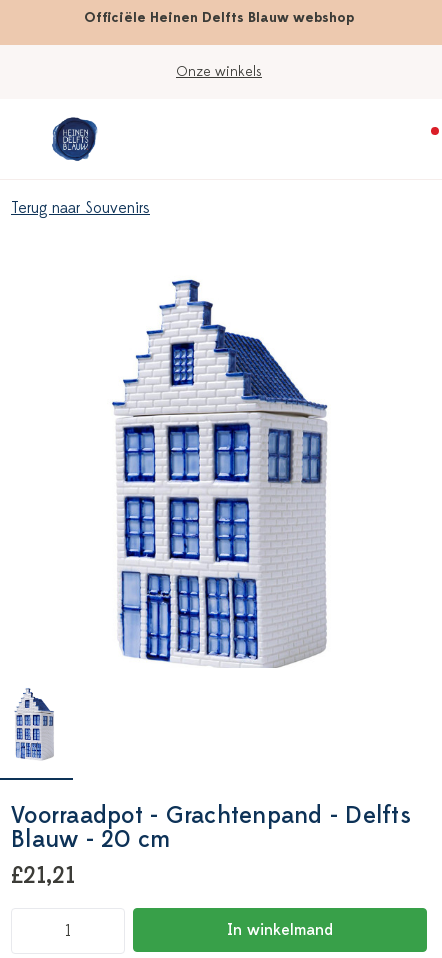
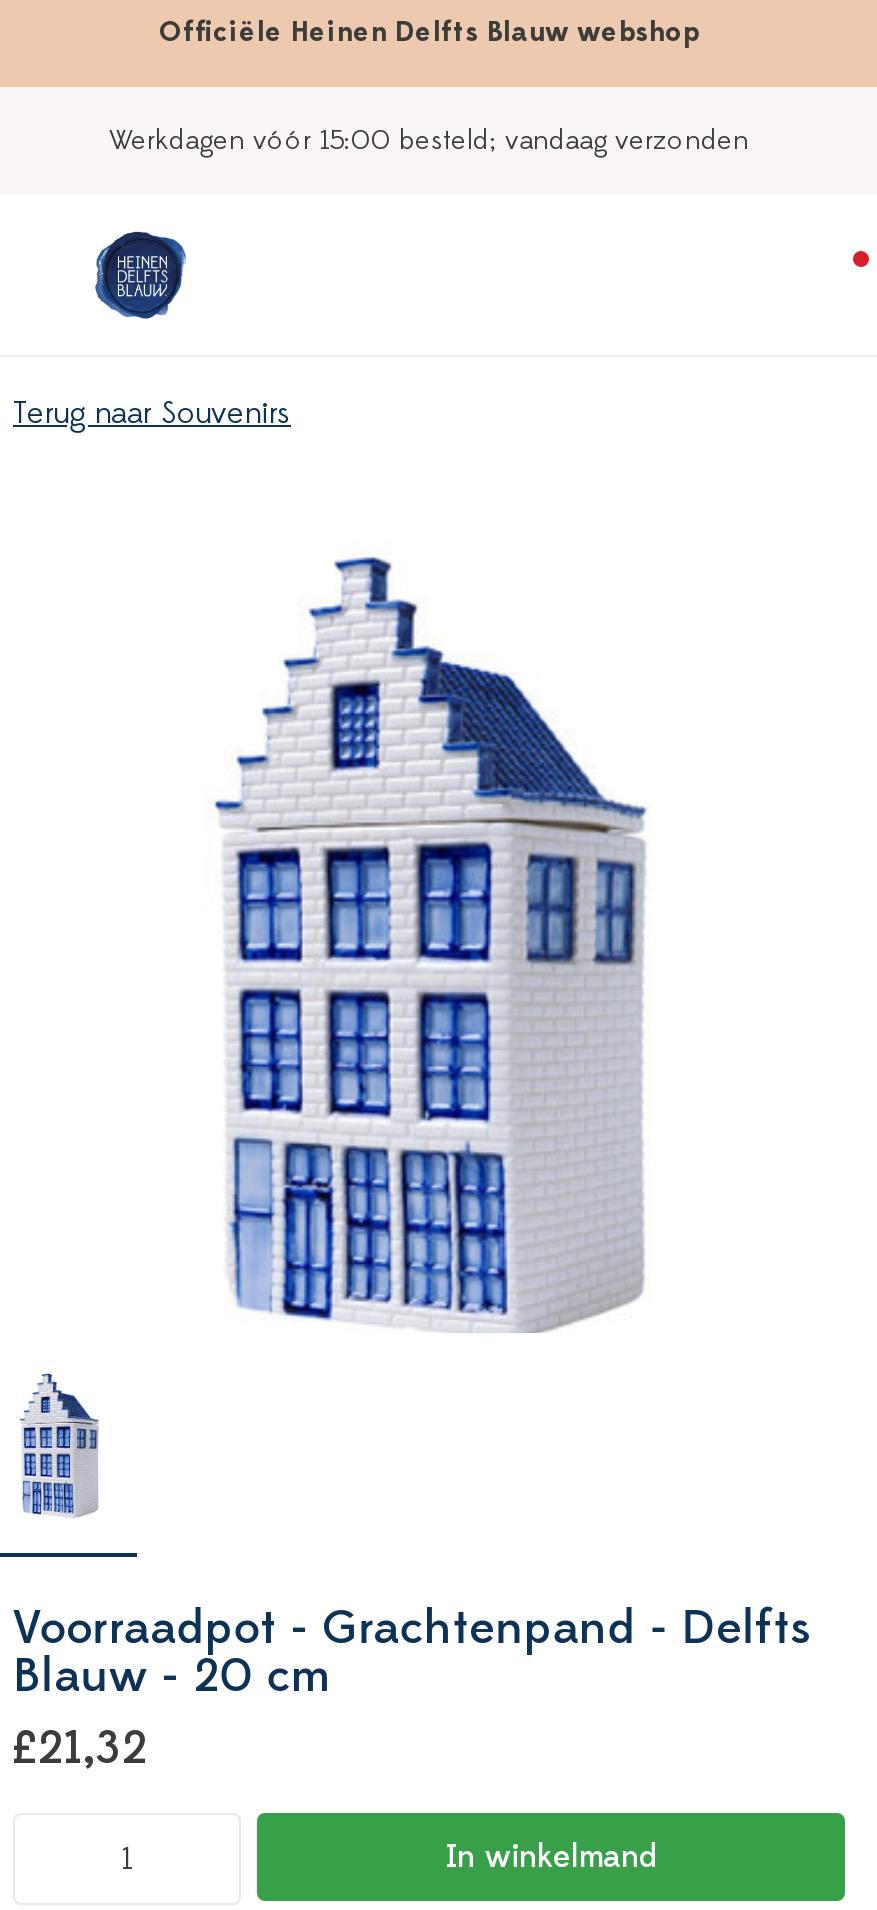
[176,63,262,80] Onze winkels -> [109,123,749,157] Werkdagen vóór 15:00 besteld; vandaag verzonden
[11,860,75,891] £21,21 -> [13,1717,147,1779] £21,32

